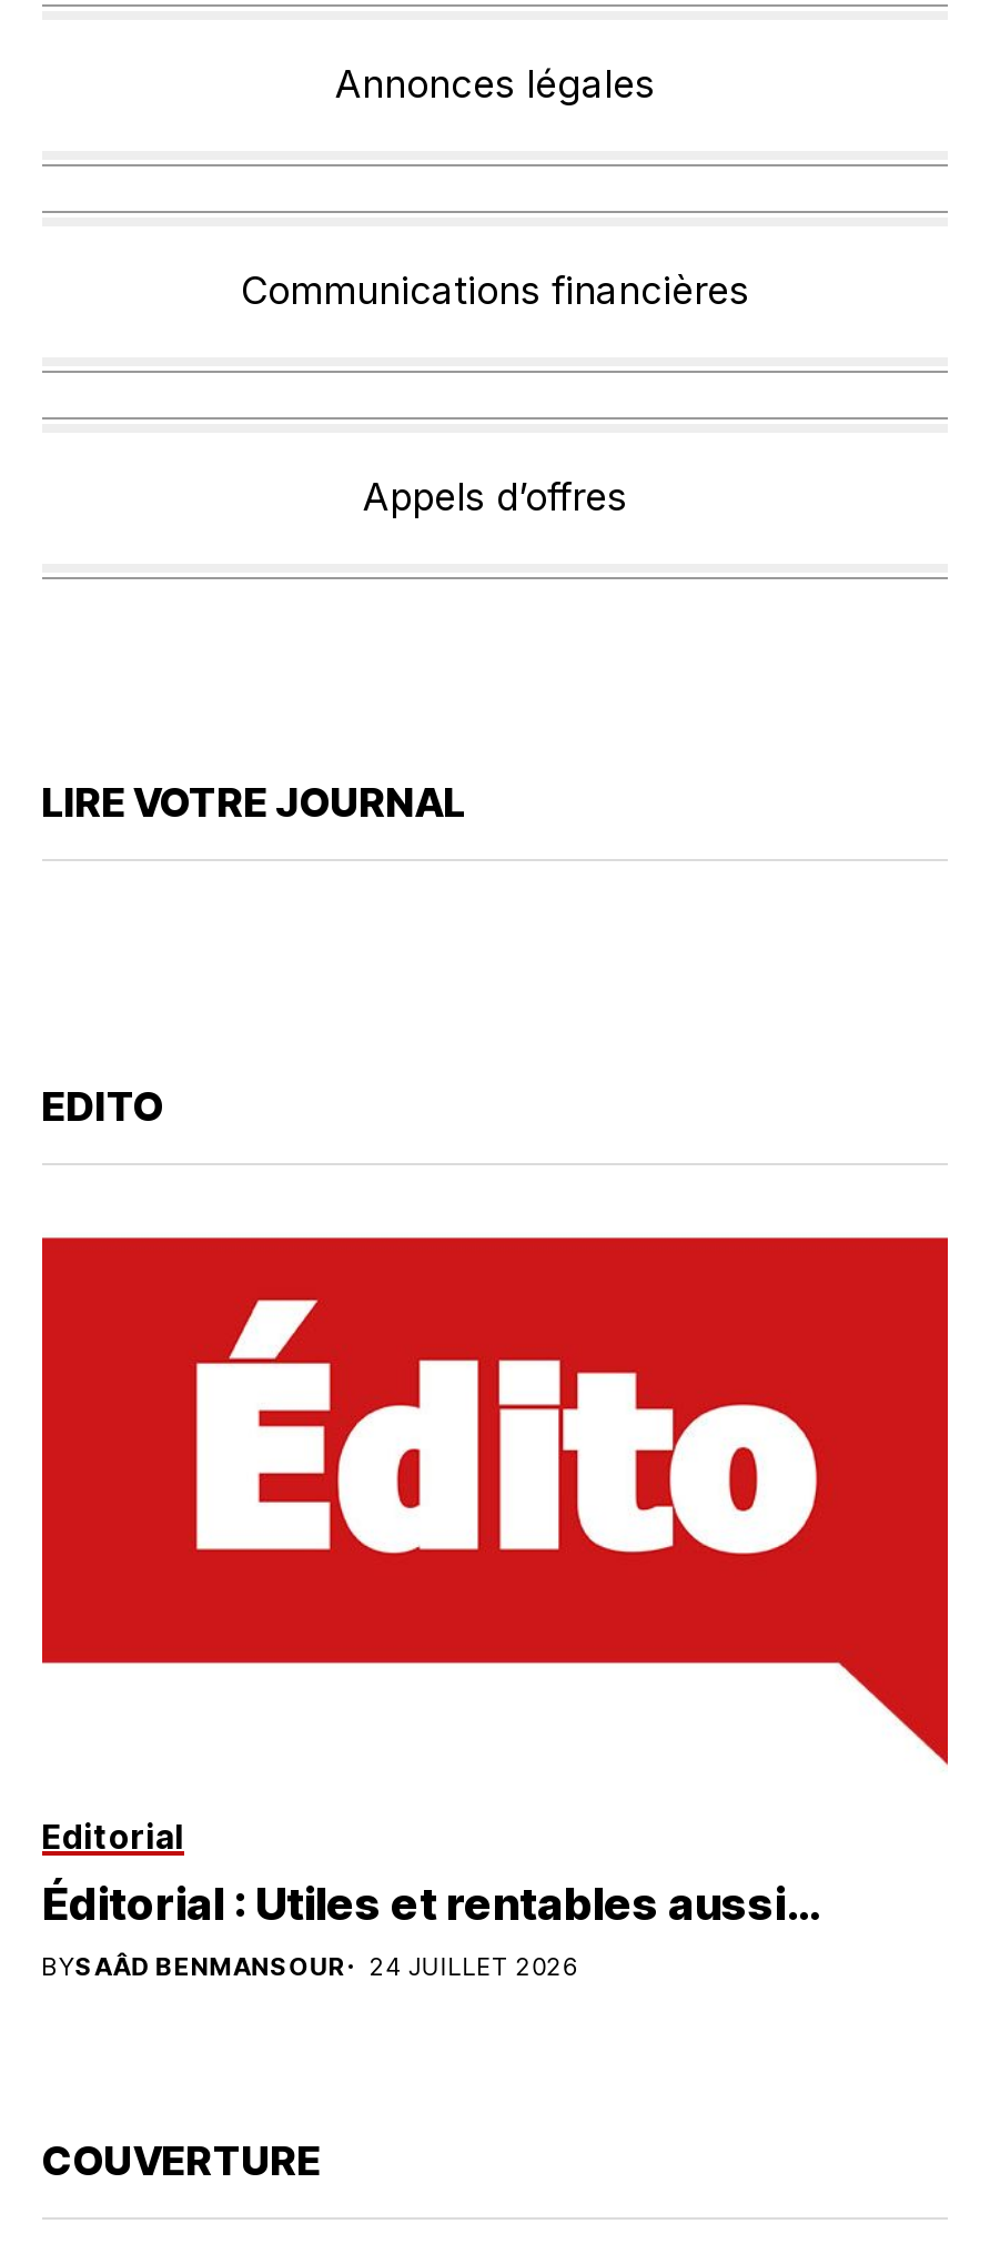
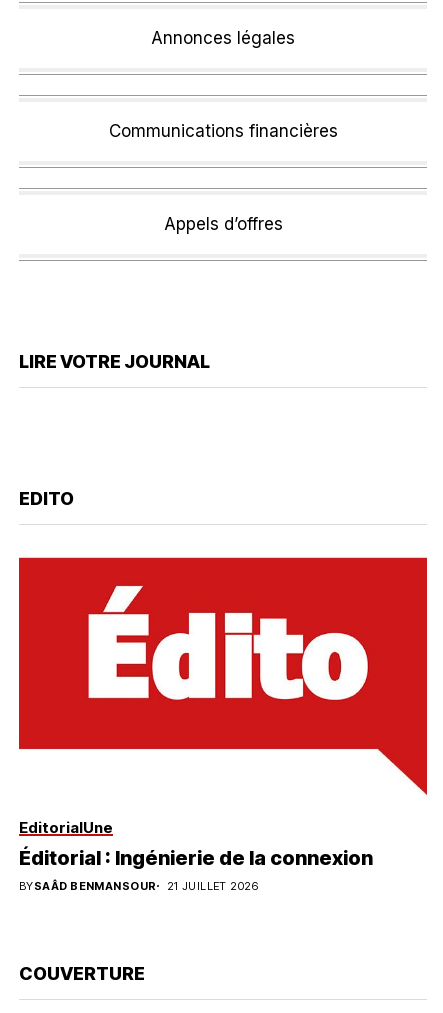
[42,1815,819,1931] Editorial | Éditorial : Utiles et rentables aussi… -> [19,818,373,870] EditorialUne | Éditorial : Ingénierie de la connexion
[42,1951,577,1982] BYSAÂD BENMANSOUR 24 JUILLET 2026 -> [19,879,258,893] BYSAÂD BENMANSOUR 21 JUILLET 2026

